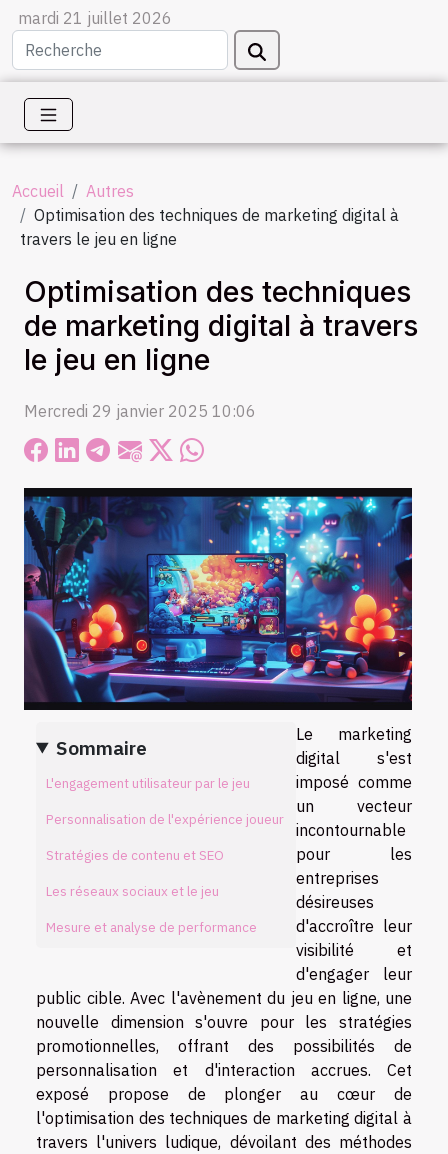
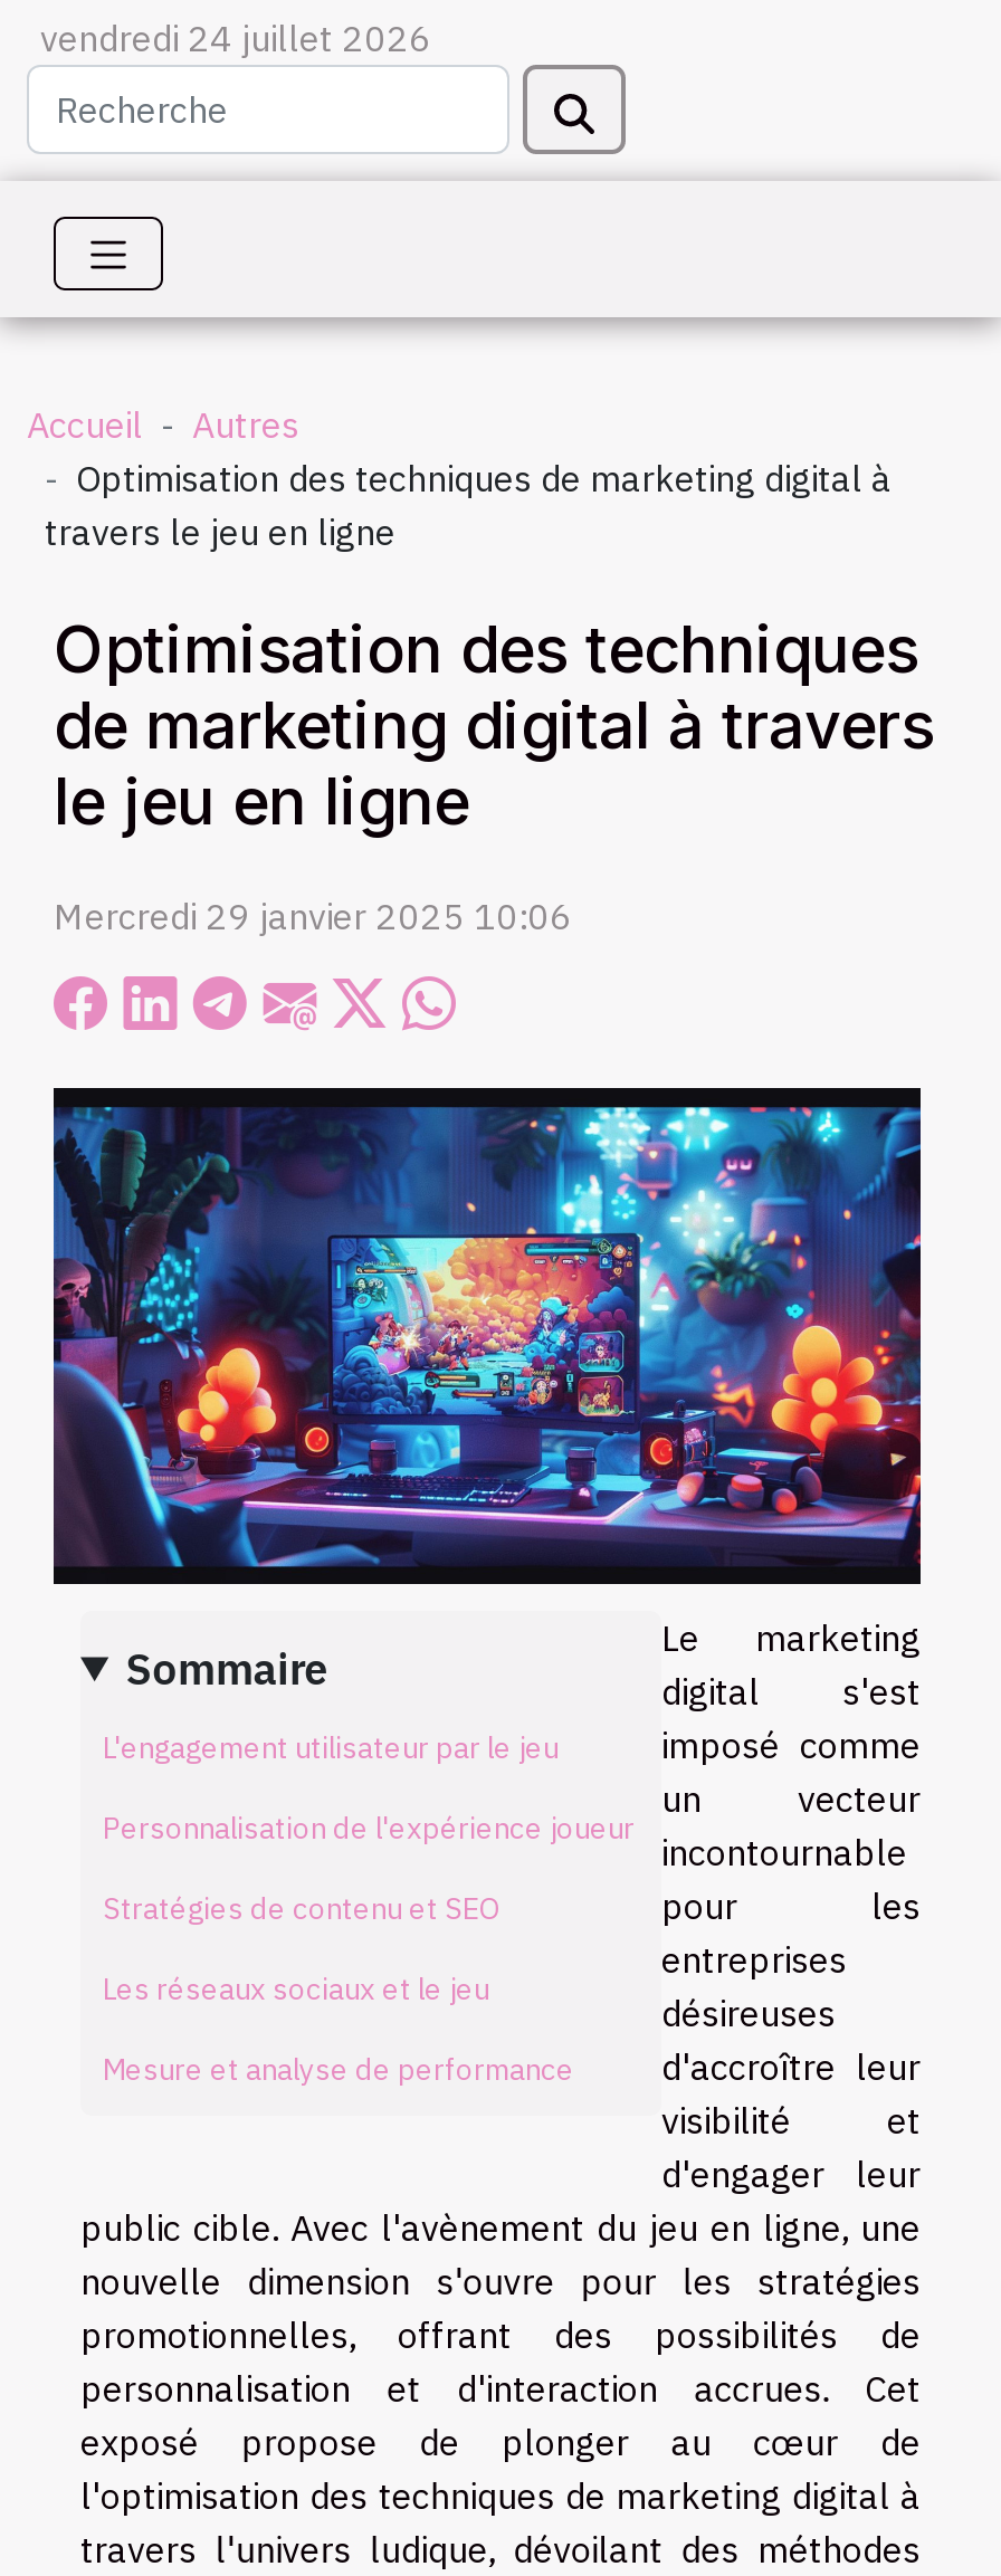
[18,8,172,28] mardi 21 juillet 2026 -> [40,16,431,60] vendredi 24 juillet 2026

